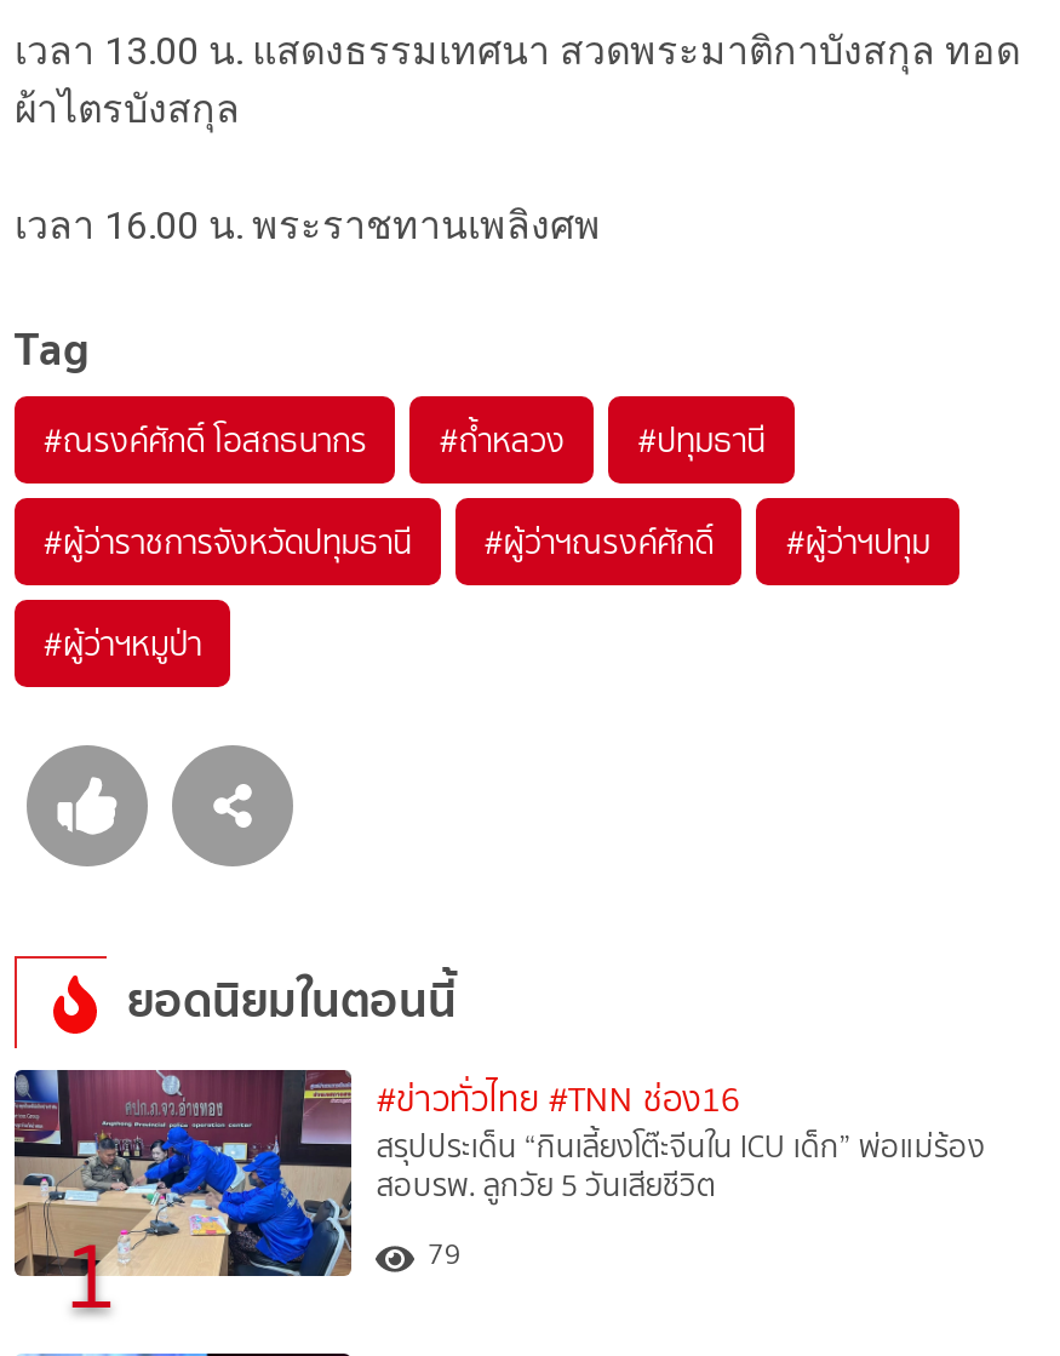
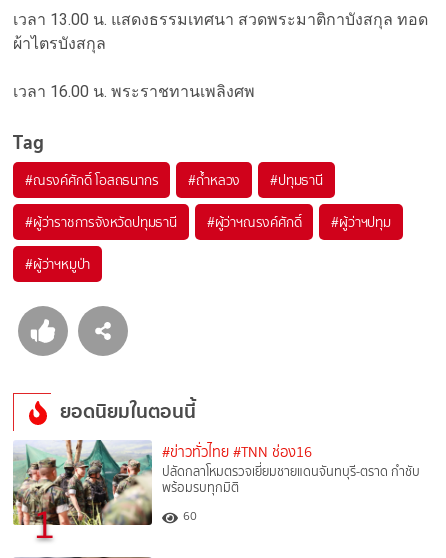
[12,1068,984,1278] [image] | สรุปประเด็น “กินเลี้ยงโต๊ะจีนใน ICU เด็ก” พ่อแม่ร้อง | สอบรพ. ลูกวัย 5 วันเสียชีวิต -> [13,440,420,526] [image] | ปลัดกลาโหมตรวจเยี่ยมชายแดนจันทบุรี-ตราด กำชับ | พร้อมรบทุกมิติ
[427,1233,461,1277] 79 -> [183,507,197,525] 60

